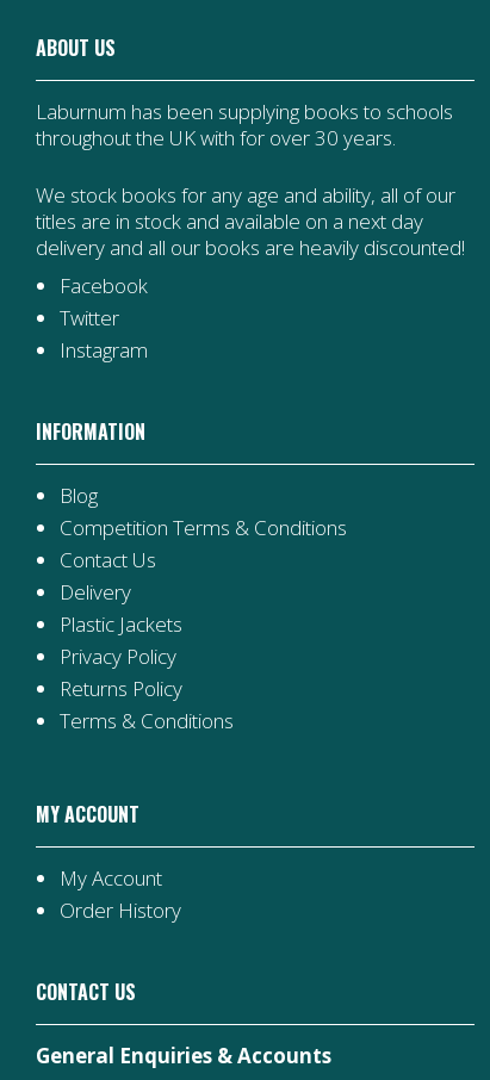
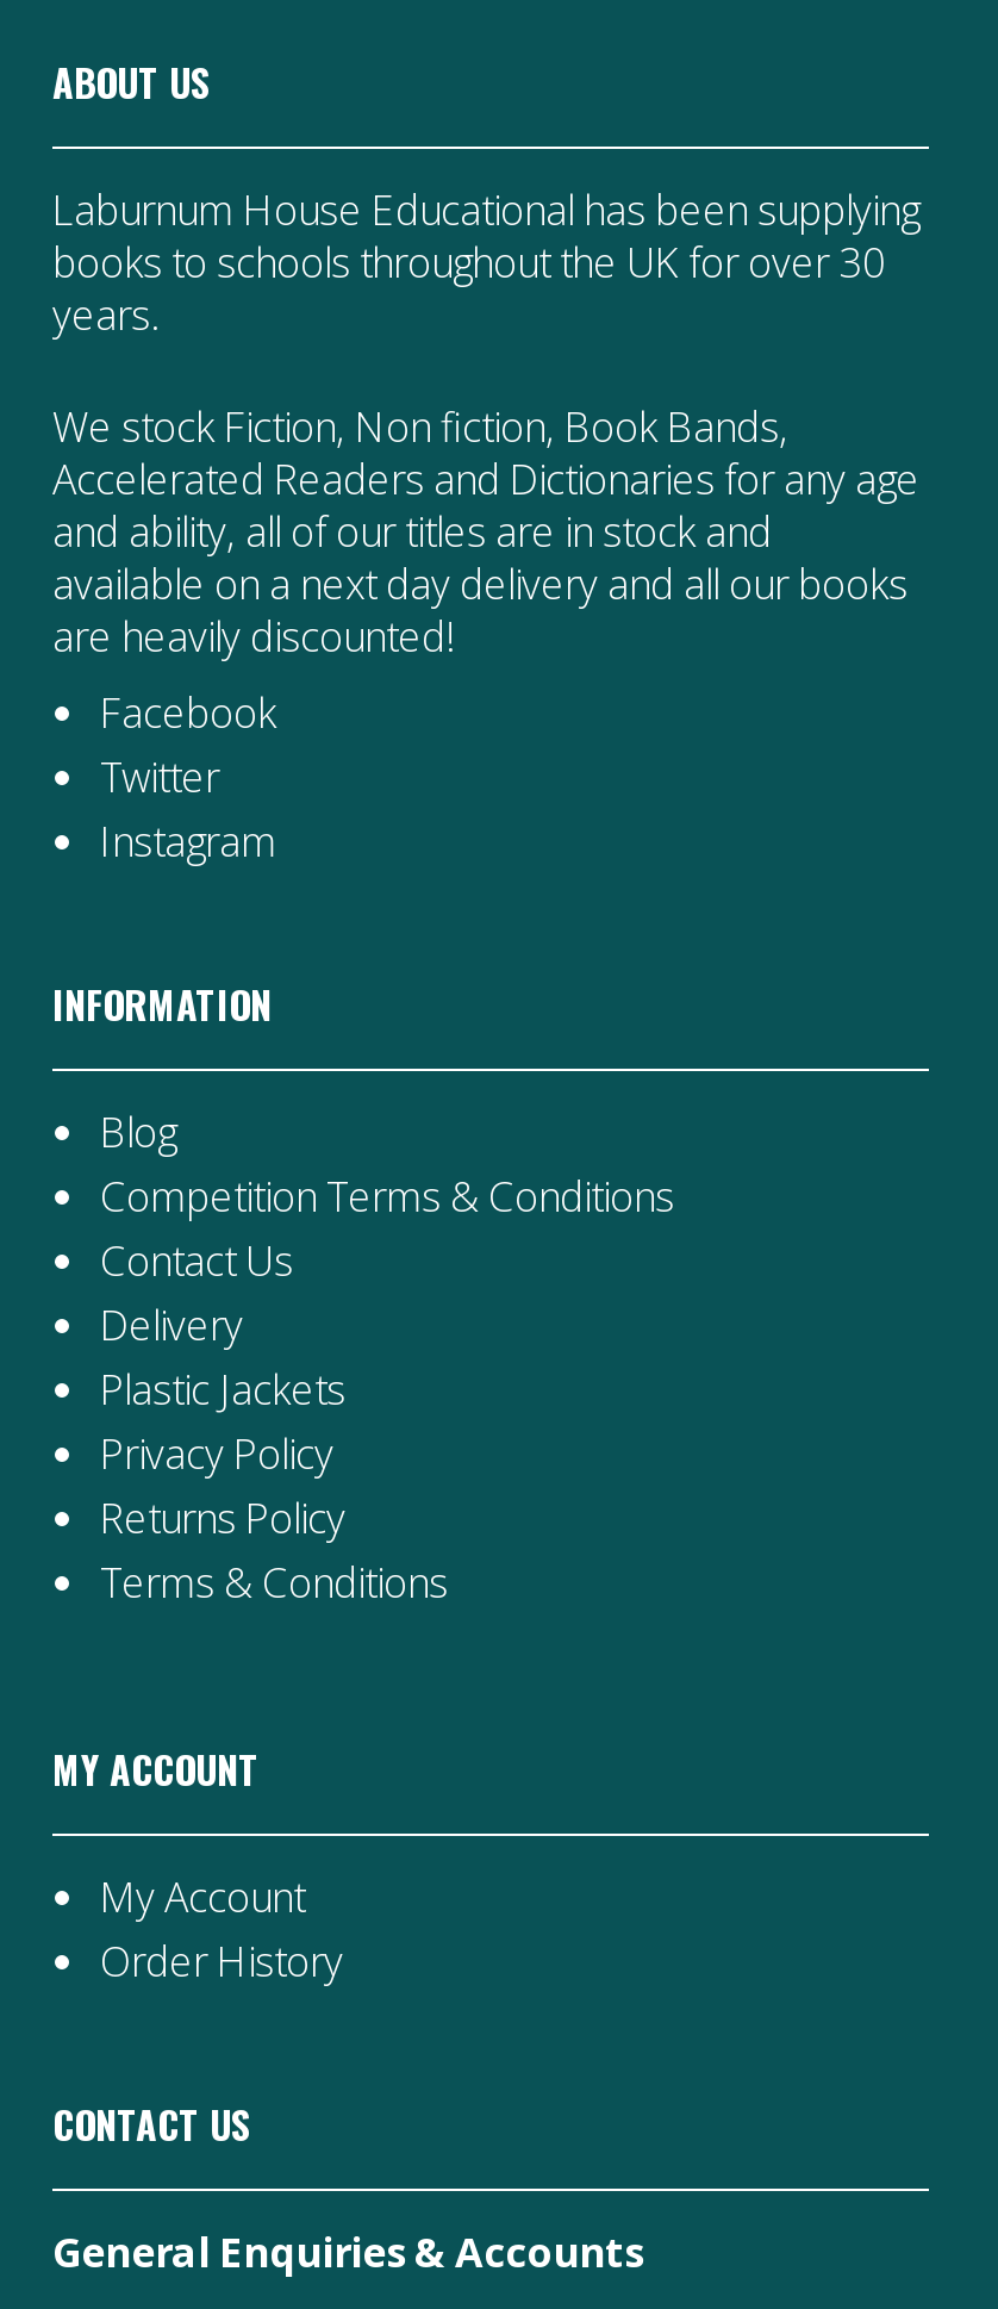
[36,98,453,152] Laburnum has been supplying books to schools | throughout the UK with for over 30 years. -> [52,182,919,341] Laburnum House Educational has been supplying | books to schools throughout the UK for over 30 | years.
[36,181,465,261] We stock books for any age and ability, all of our | titles are in stock and available on a next day | delivery and all our books are heavily discounted! -> [52,400,919,664] We stock Fiction, Non fiction, Book Bands, | Accelerated Readers and Dictionaries for any age | and ability, all of our titles are in stock and | available on a next day delivery and all our books | are heavily discounted!

